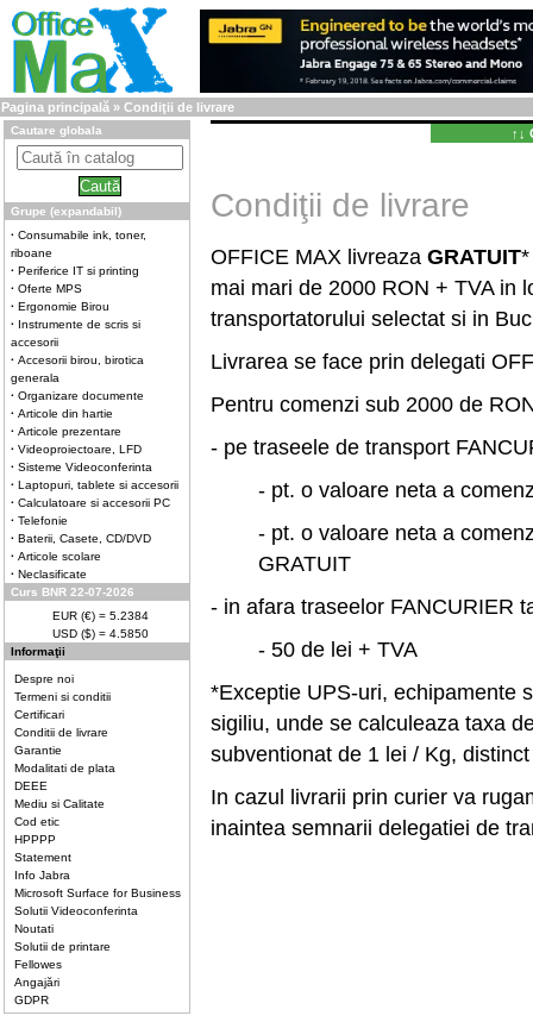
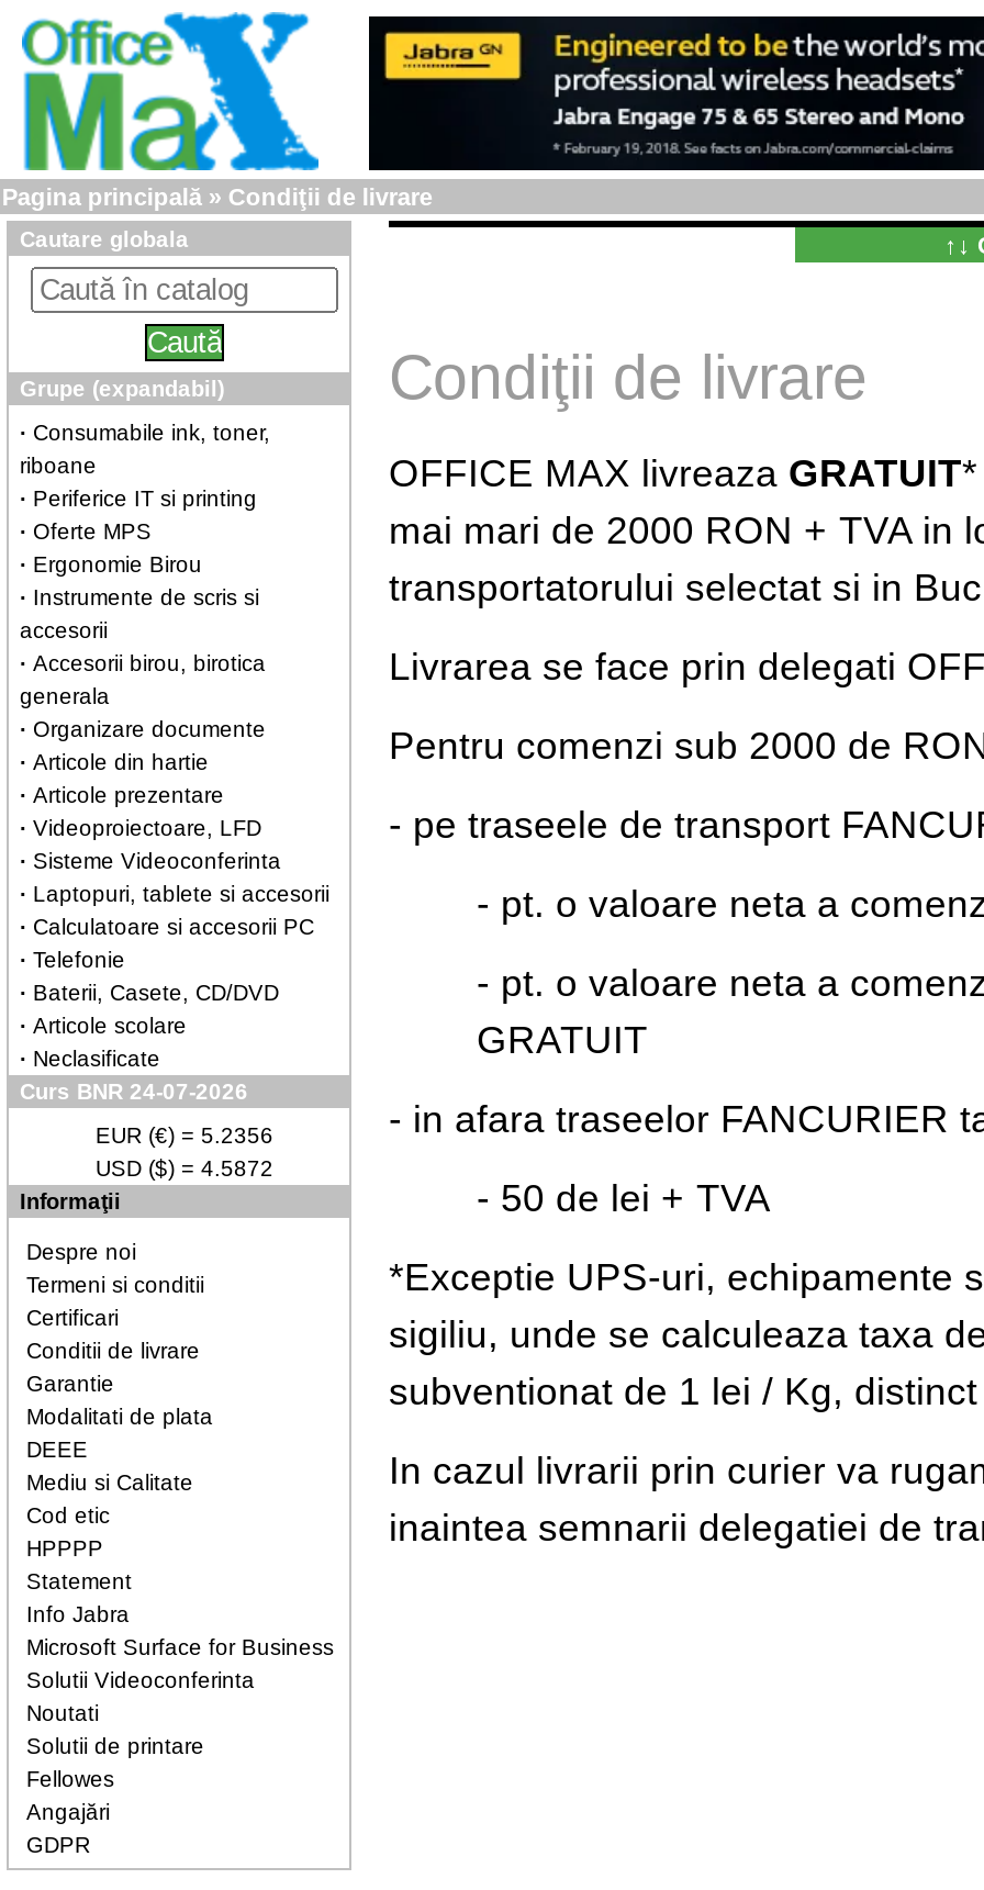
[11,585,134,598] Curs BNR 22-07-2026 -> [20,1080,248,1104] Curs BNR 24-07-2026
[52,609,148,622] EUR (€) = 5.2384 -> [96,1123,273,1148] EUR (€) = 5.2356
[52,627,148,640] USD ($) = 4.5850 -> [96,1156,273,1181] USD ($) = 4.5872

